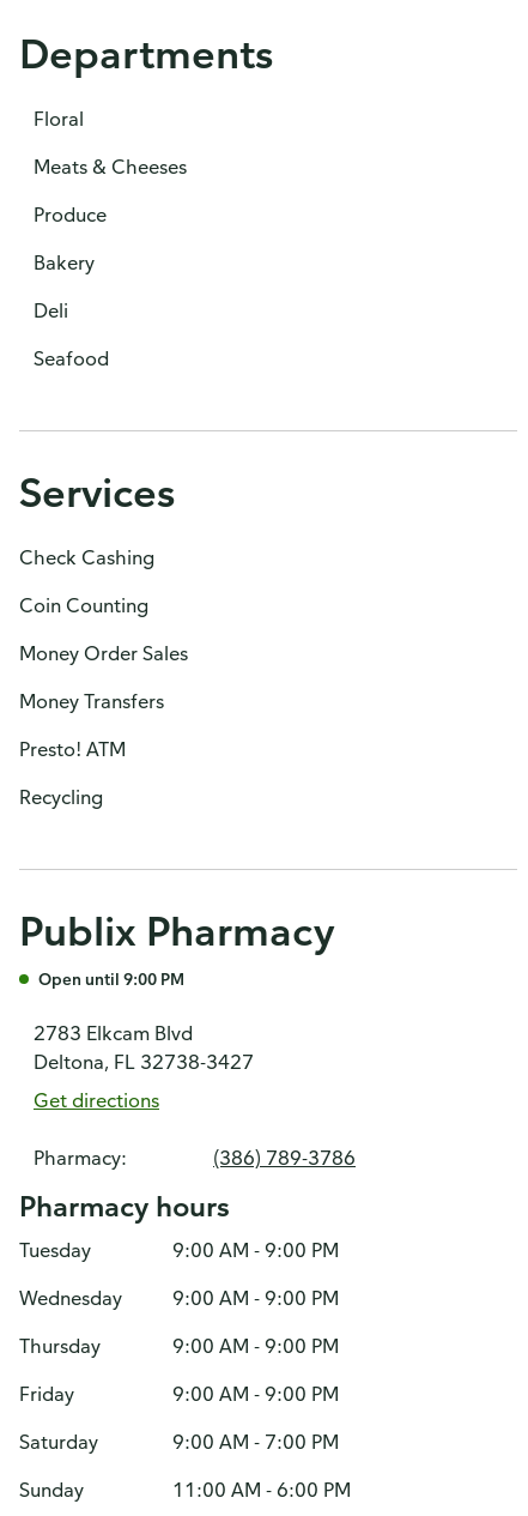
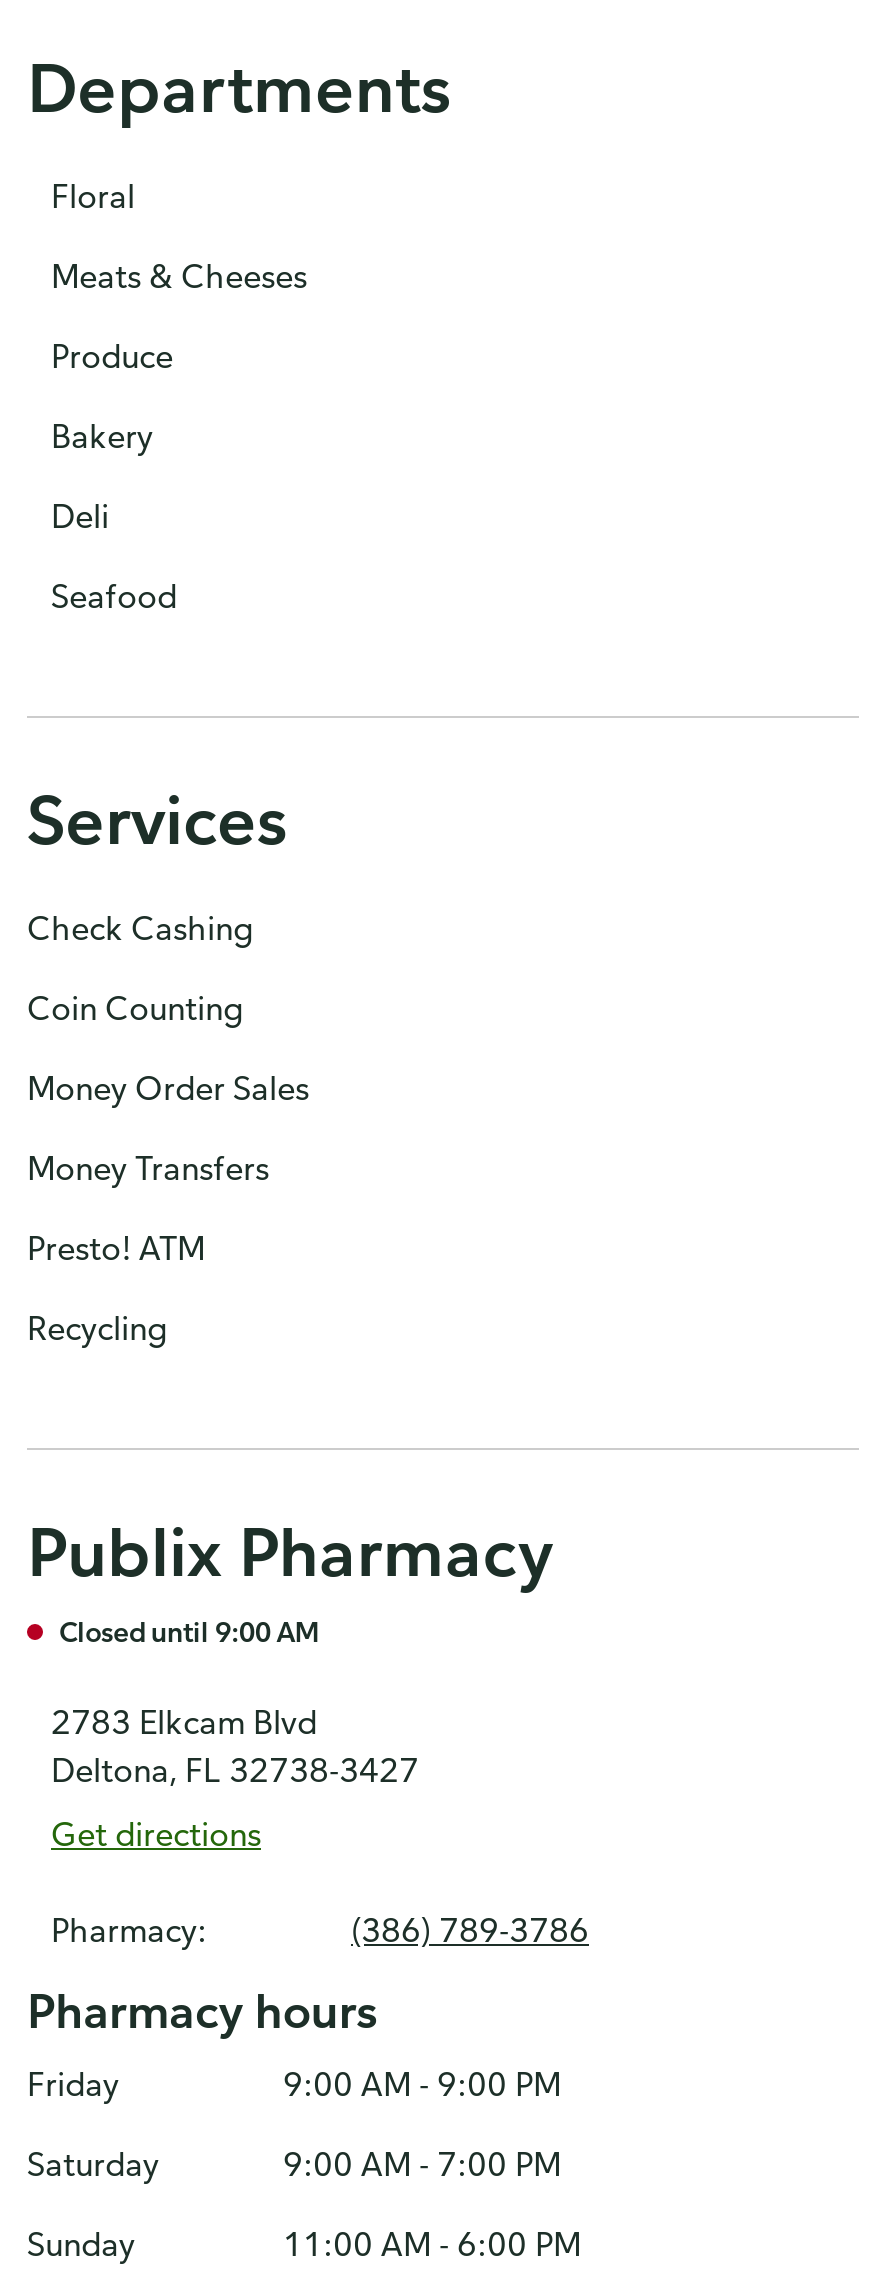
[38,968,184,989] Open until 9:00 PM -> [59,1614,319,1648] Closed until 9:00 AM
[19,1238,339,1358] Tuesday | 9:00 AM - 9:00 PM | Wednesday | 9:00 AM - 9:00 PM | Thursday | 9:00 AM - 9:00 PM -> none

